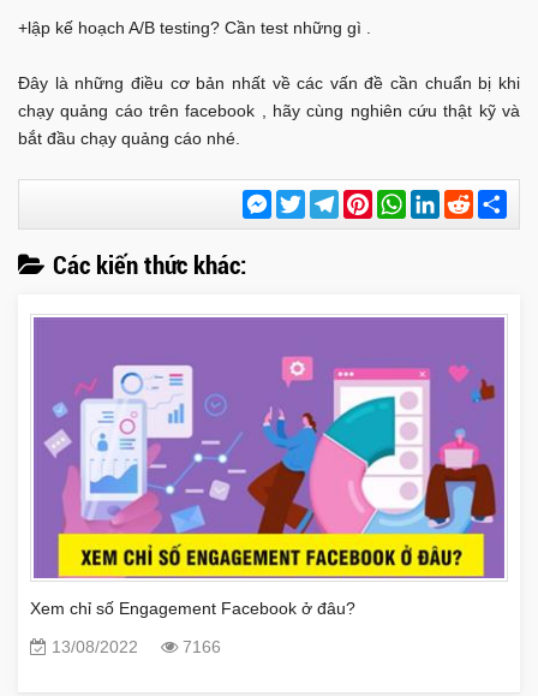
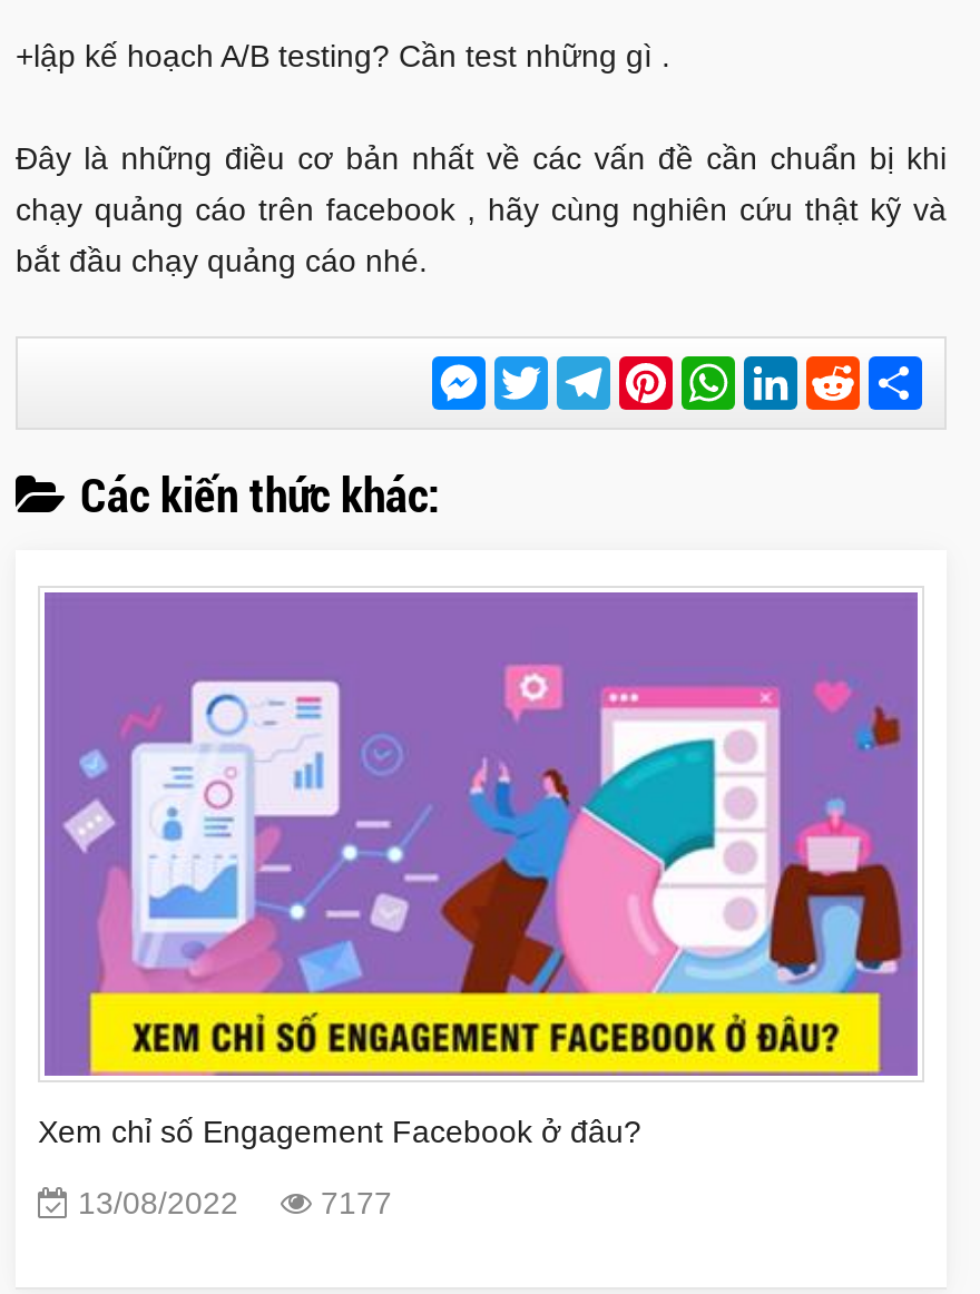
[178,637,221,656] 7166 -> [312,1185,392,1221] 7177

